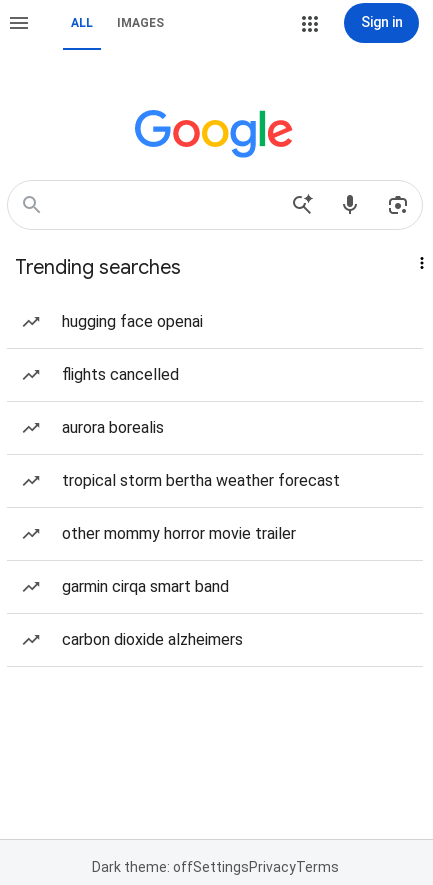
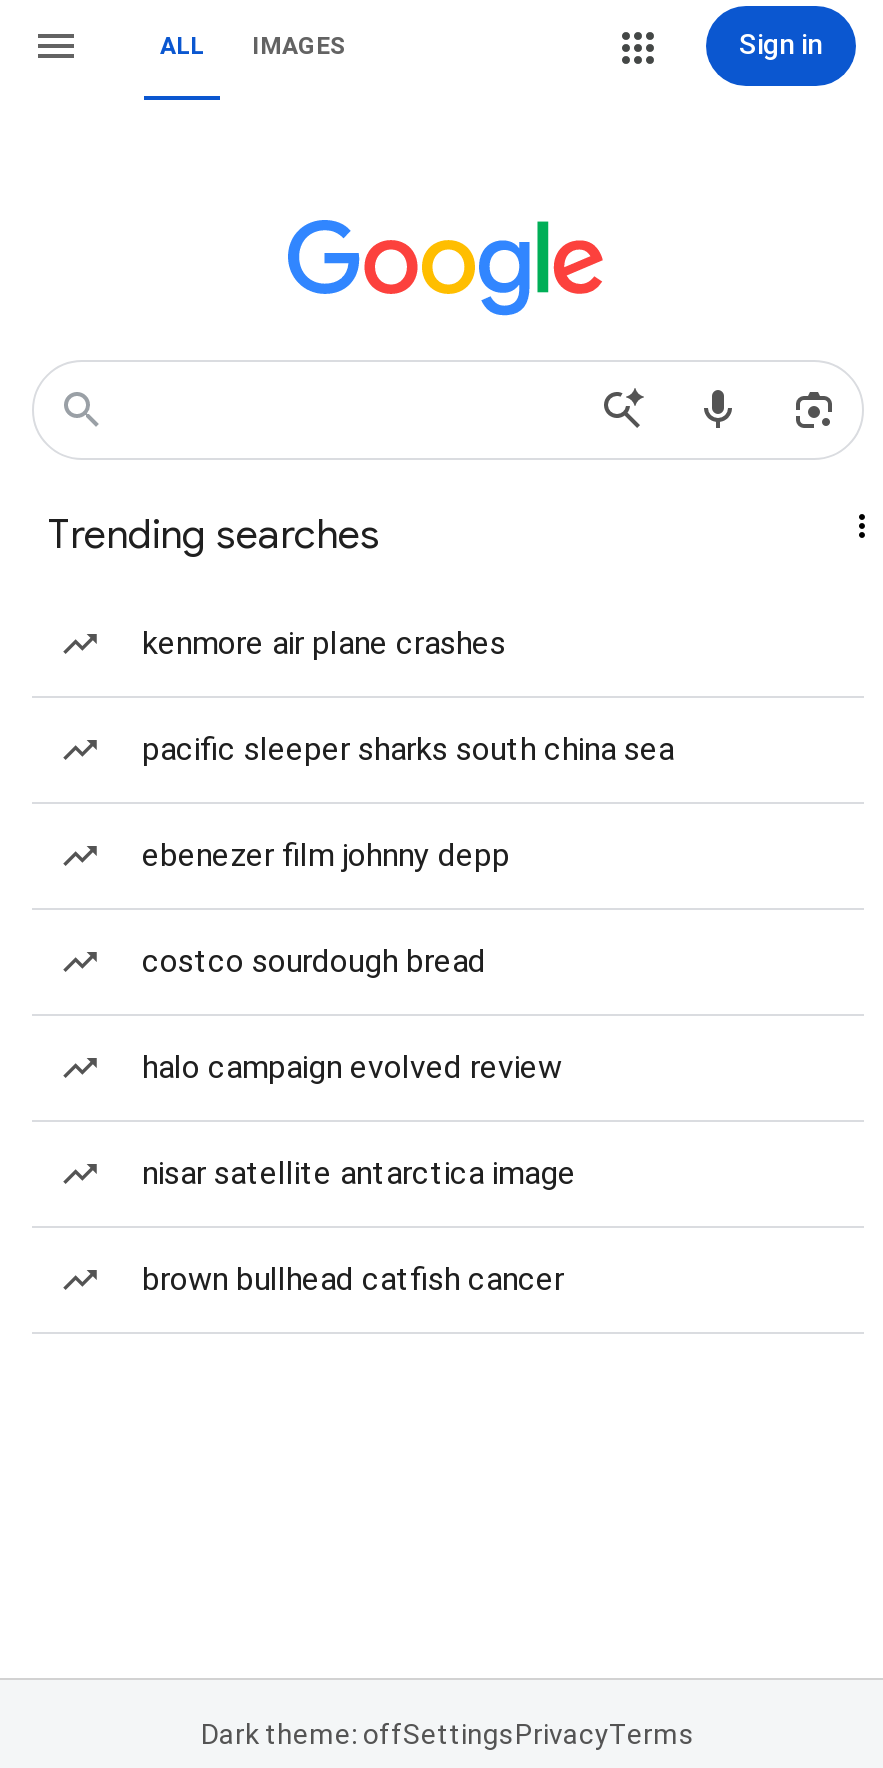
[62,312,203,331] hugging face openai -> [142,624,506,662] kenmore air plane crashes
[62,365,179,384] flights cancelled -> [142,730,674,768] pacific sleeper sharks south china sea
[62,418,164,437] aurora borealis -> [142,836,510,874] ebenezer film johnny depp
[62,471,340,490] tropical storm bertha weather forecast -> [142,942,486,980] costco sourdough bread
[62,524,296,543] other mommy horror movie trailer -> [142,1048,562,1086] halo campaign evolved review
[62,577,229,596] garmin cirqa smart band -> [142,1154,576,1192] nisar satellite antarctica image
[62,630,243,649] carbon dioxide alzheimers -> [142,1260,564,1298] brown bullhead catfish cancer

